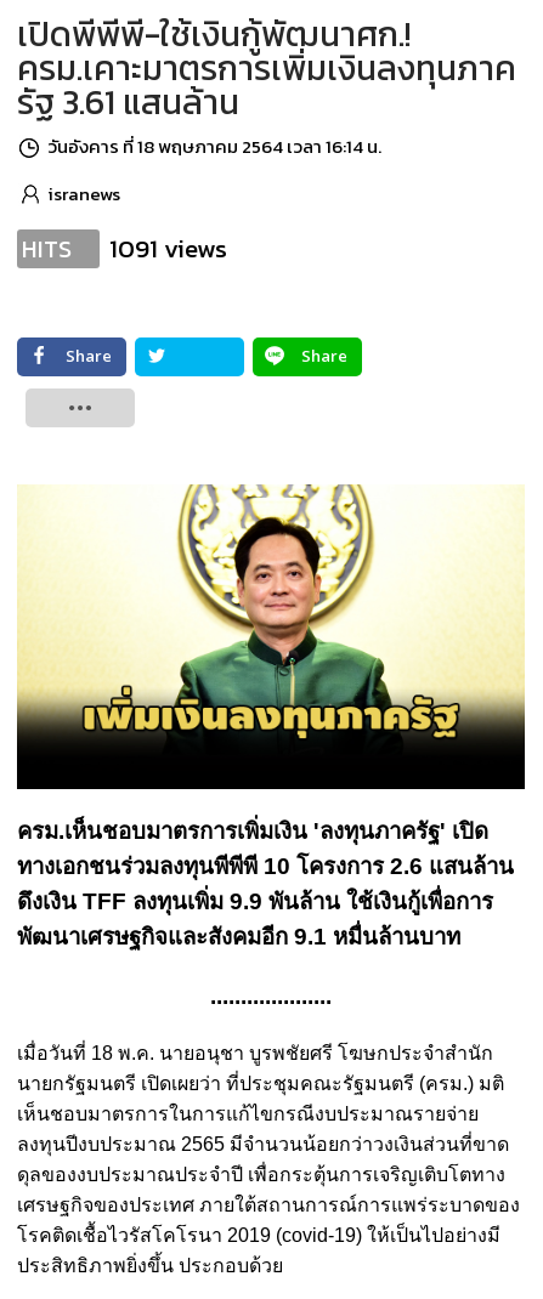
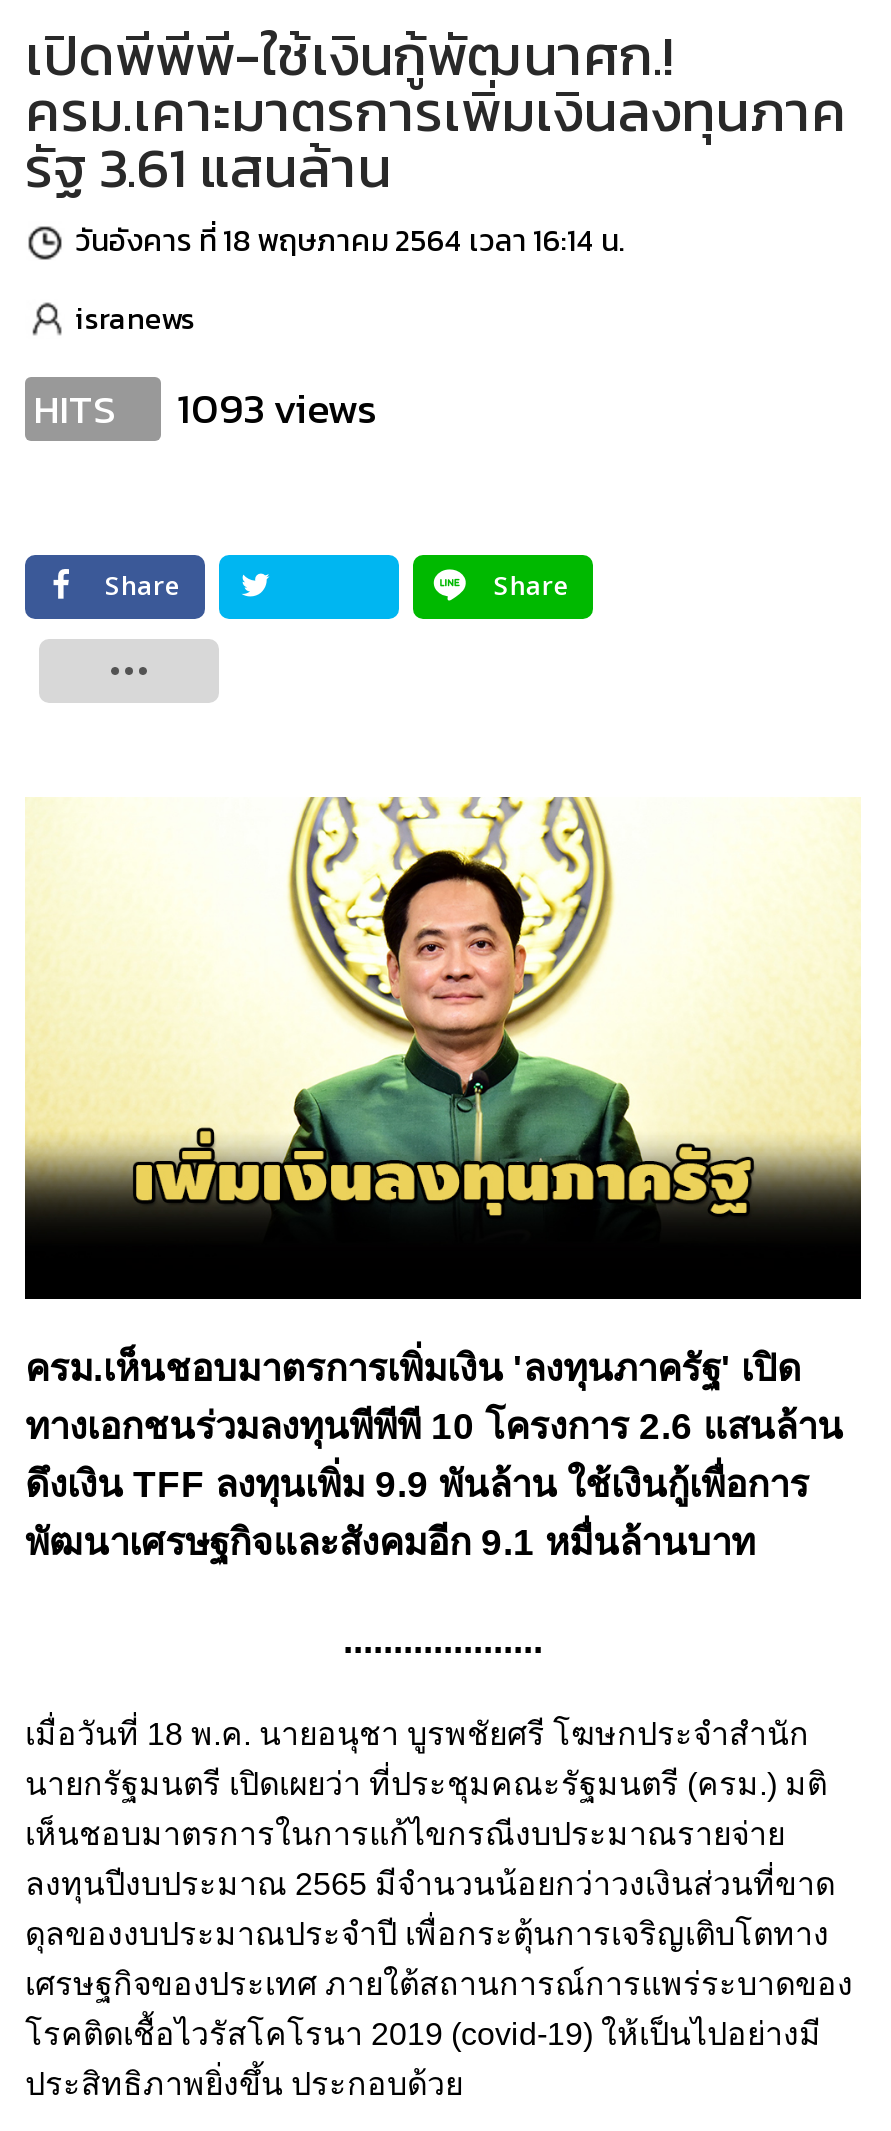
[22,229,227,266] HITS 1091 views -> [33,376,377,438] HITS 1093 views

